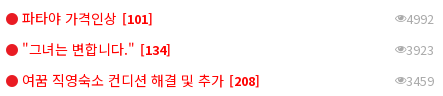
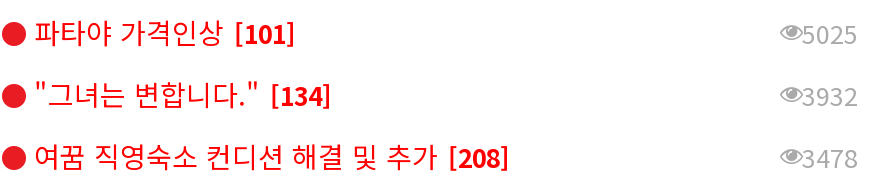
[406,8,434,27] 4992 -> [802,13,858,51] 5025
[406,39,434,58] 3923 -> [802,75,858,113] 3932
[406,70,434,89] 3459 -> [802,137,858,175] 3478

